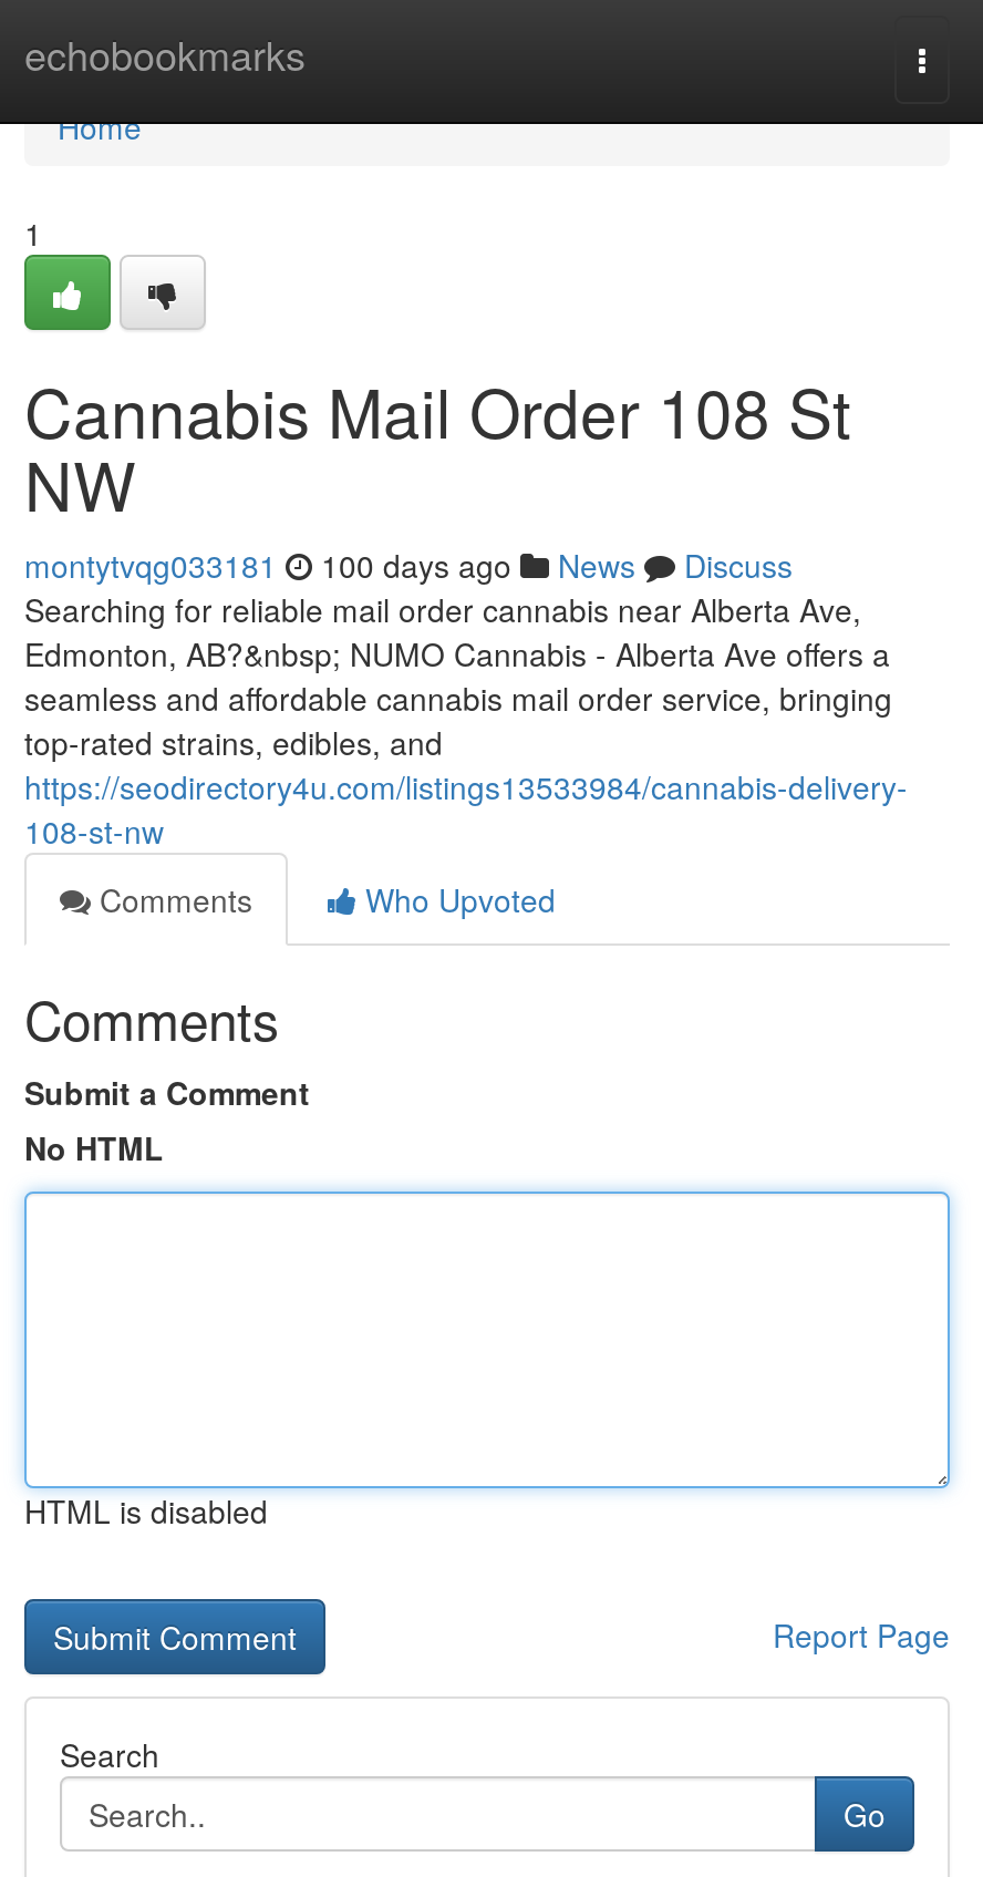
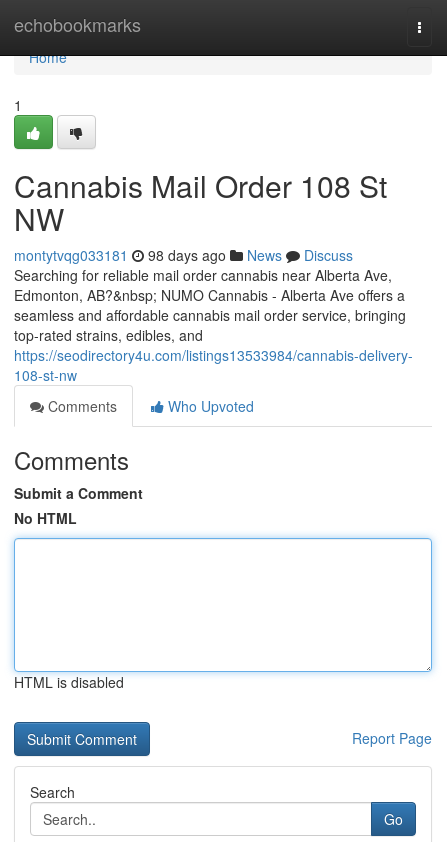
[24,543,793,587] montytvqg033181 100 days ago News Discuss -> [14,245,353,265] montytvqg033181 98 days ago News Discuss

